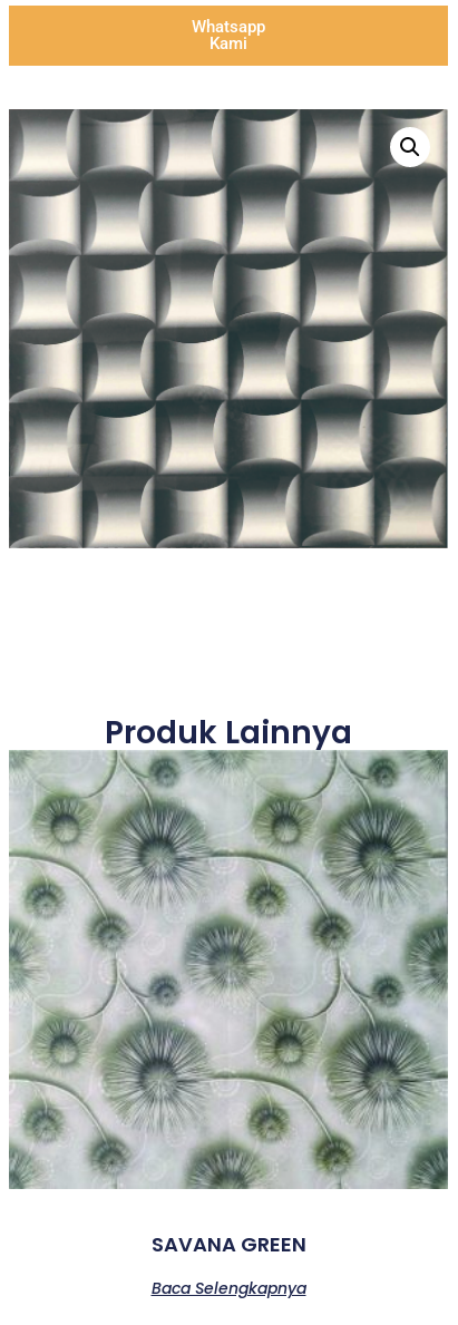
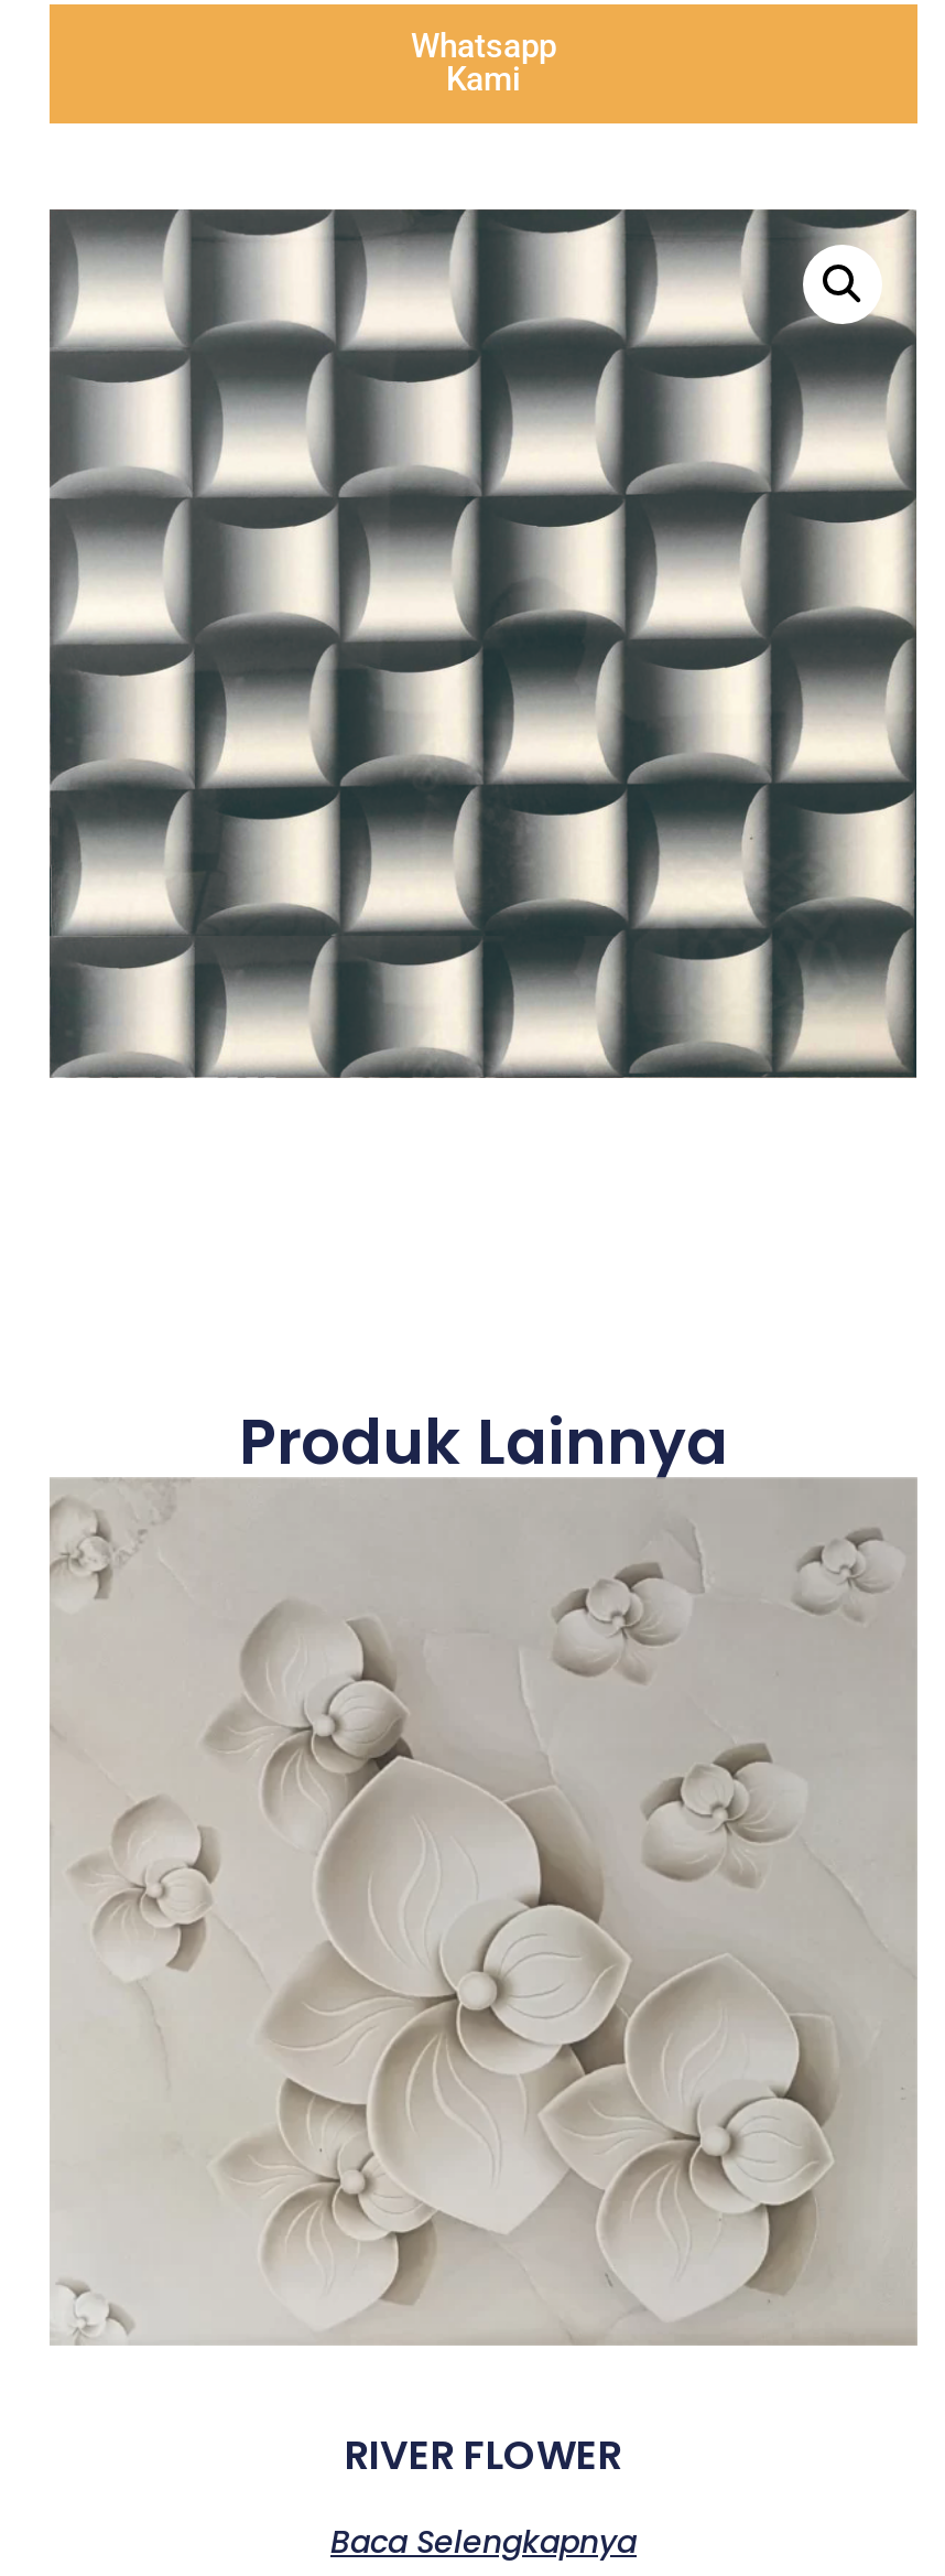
[9,750,448,1258] [image] | SAVANA GREEN -> [50,1477,917,2482] [image] | RIVER FLOWER

